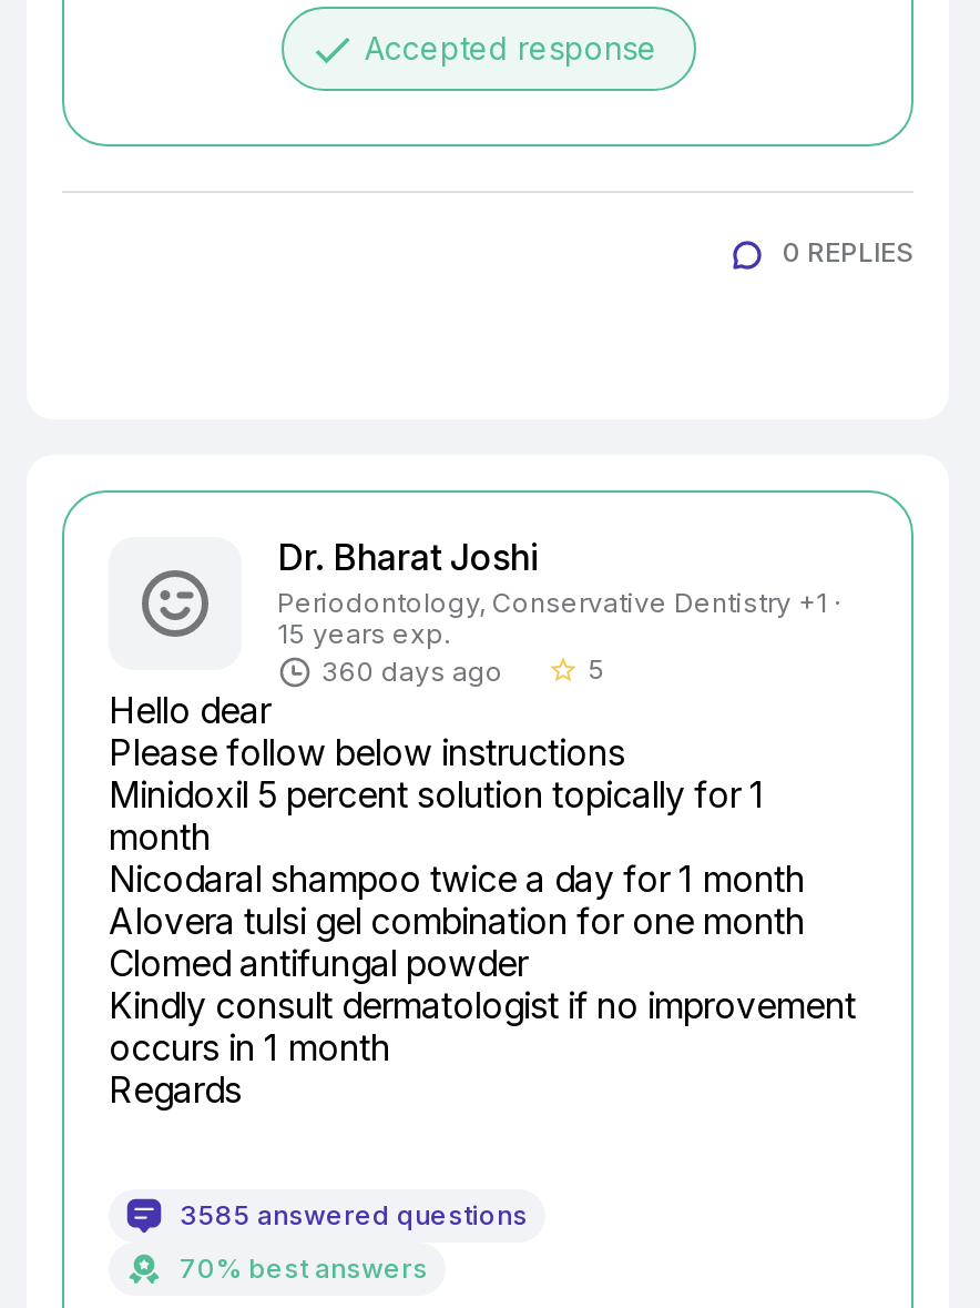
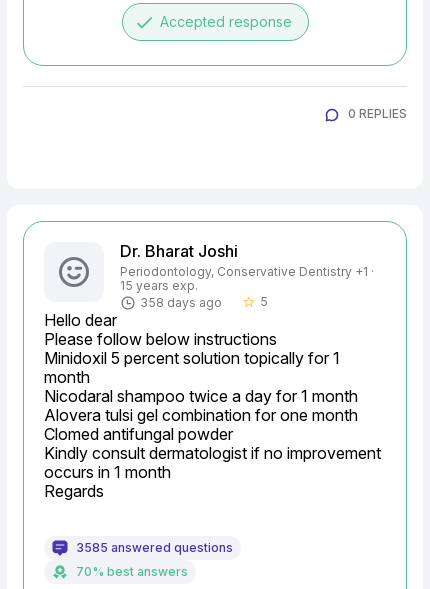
[321,655,503,688] 360 days ago -> [140,295,222,310] 358 days ago

